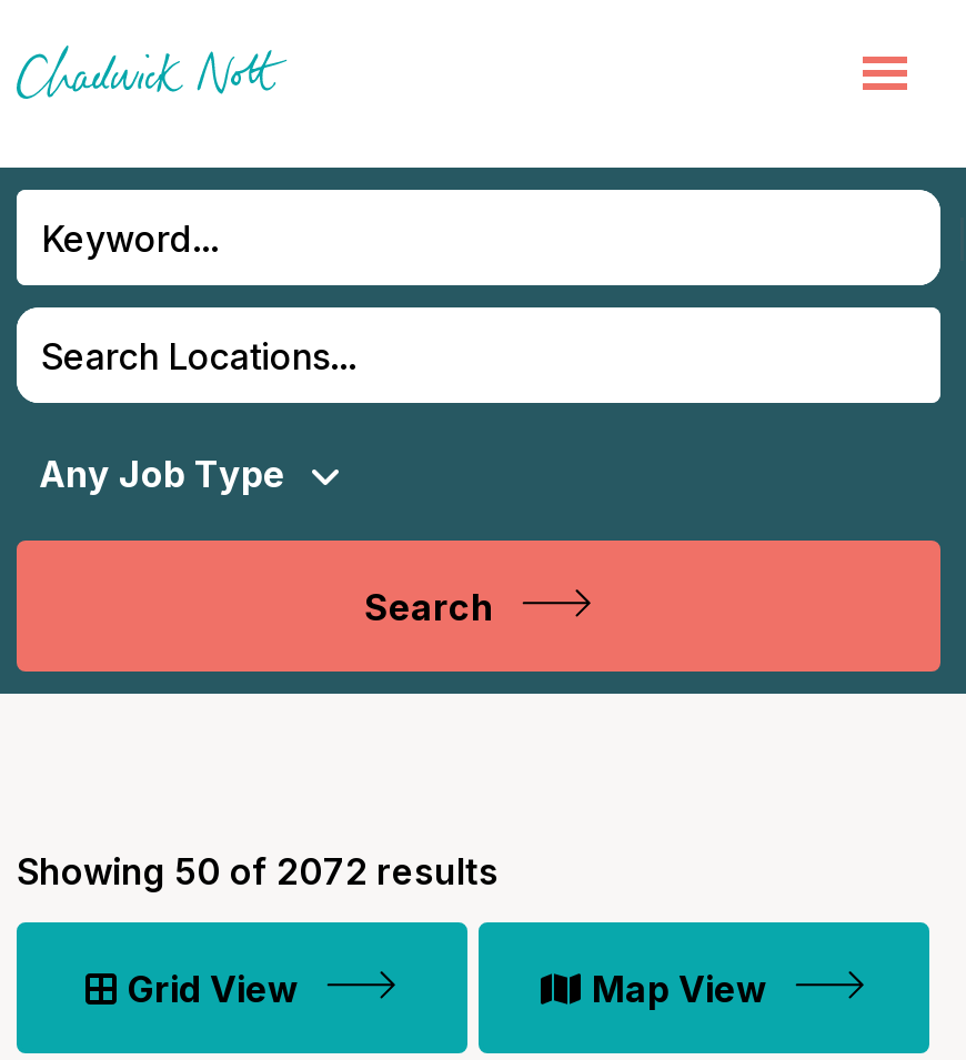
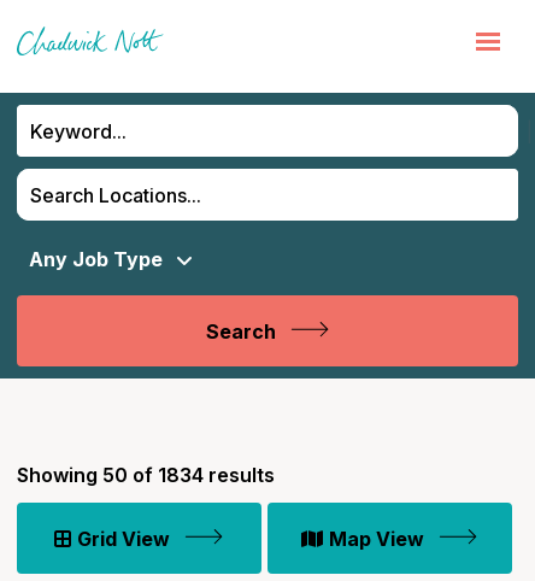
[17,849,499,894] Showing 50 of 2072 results -> [17,463,275,487] Showing 50 of 1834 results

